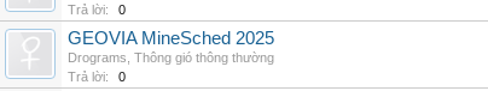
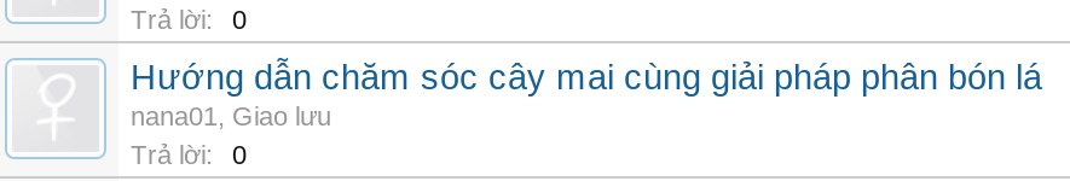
[68,29,274,65] GEOVIA MineSched 2025 | Drograms, Thông gió thông thường -> [131,58,1042,130] Hướng dẫn chăm sóc cây mai cùng giải pháp phân bón lá | nana01, Giao lưu

